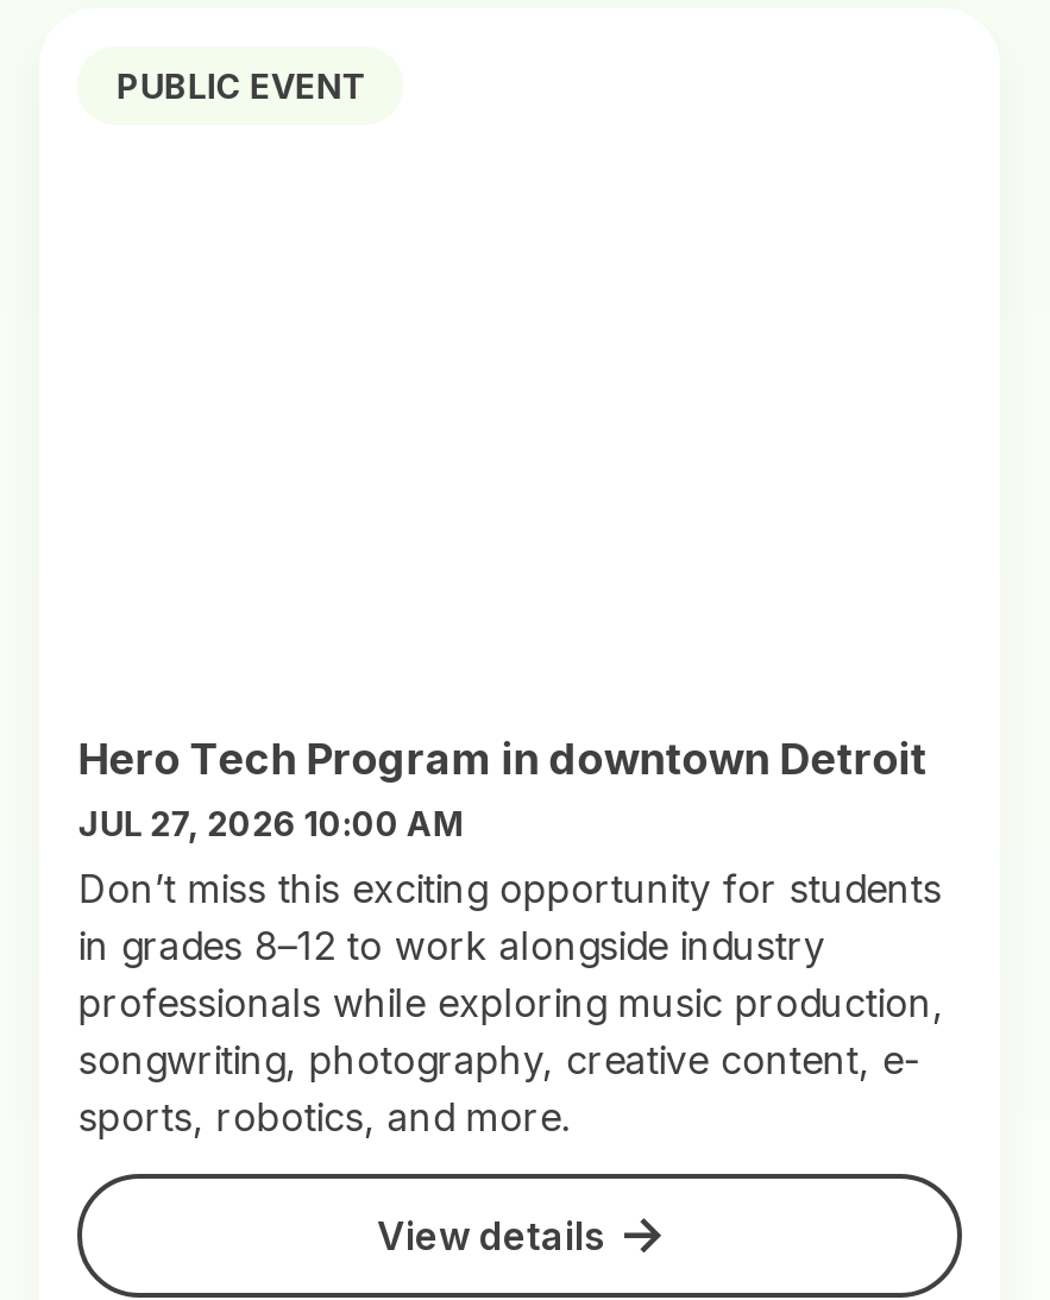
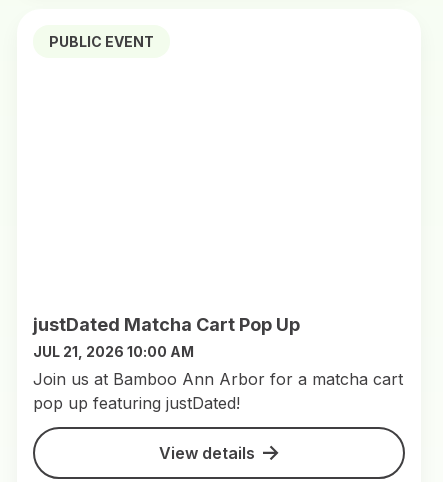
[78,734,944,1141] Hero Tech Program in downtown Detroit | JUL 27, 2026 10:00 AM | Don’t miss this exciting opportunity for students | in grades 8–12 to work alongside industry | professionals while exploring music production, | songwriting, photography, creative content, e- | sports, robotics, and more. -> [33,314,403,413] justDated Matcha Cart Pop Up | JUL 21, 2026 10:00 AM | Join us at Bamboo Ann Arbor for a matcha cart | pop up featuring justDated!

